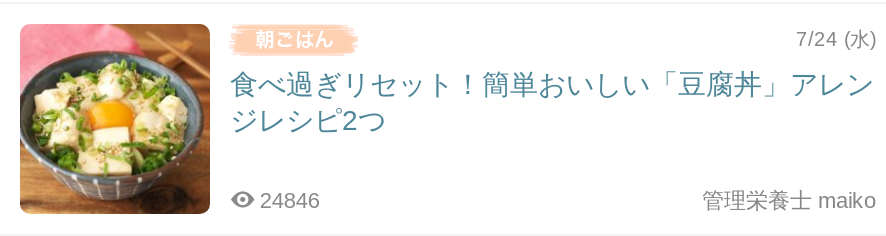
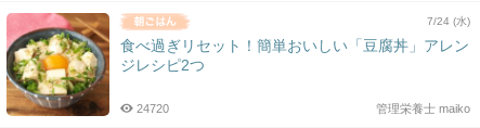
[260,188,320,212] 24846 -> [136,102,169,115] 24720

